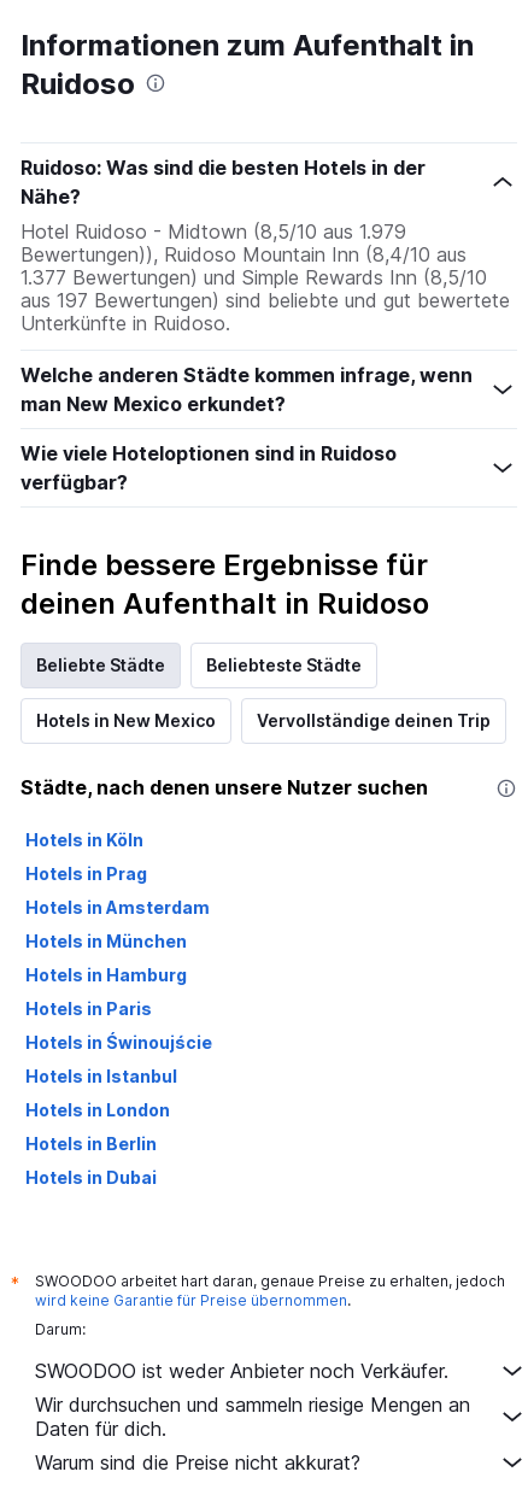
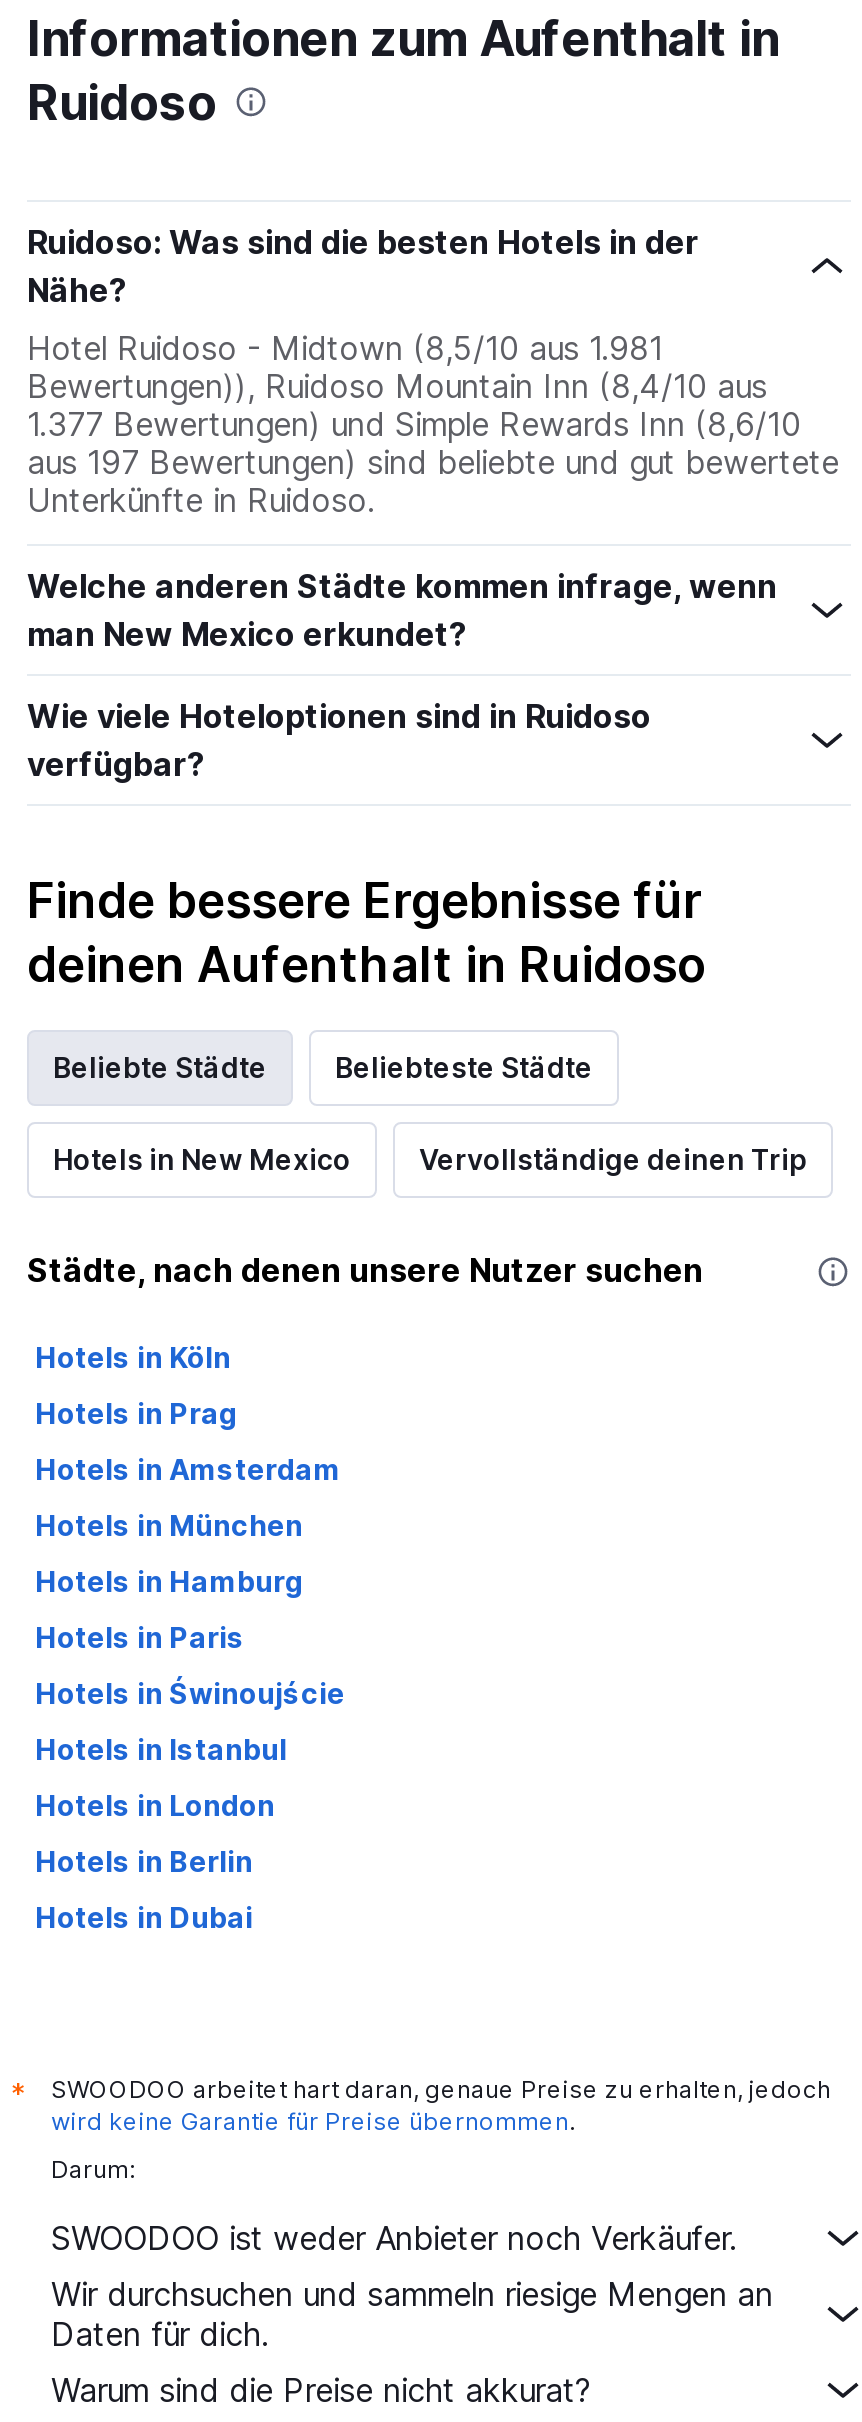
[20,220,406,244] Hotel Ruidoso - Midtown (8,5/10 aus 1.979 -> [27,328,663,368] Hotel Ruidoso - Midtown (8,5/10 aus 1.981
[20,265,487,290] 1.377 Bewertungen) und Simple Rewards Inn (8,5/10 -> [27,404,801,444] 1.377 Bewertungen) und Simple Rewards Inn (8,6/10

